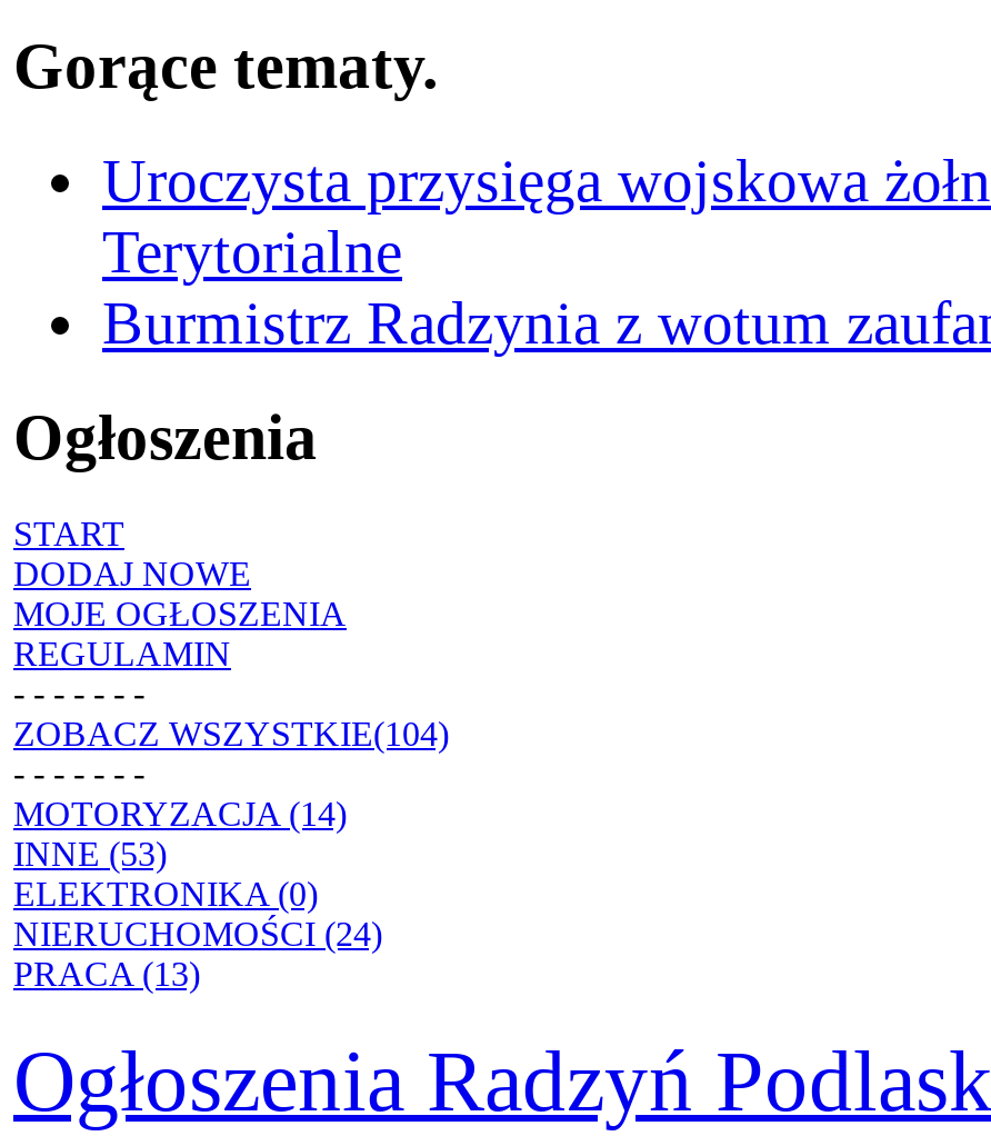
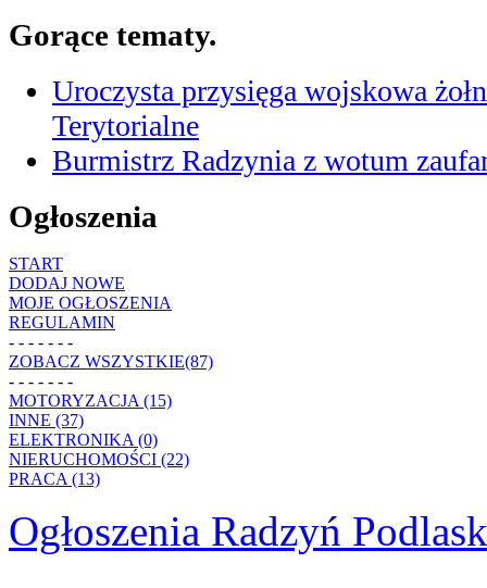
[13,716,449,753] ZOBACZ WSZYSTKIE(104) -> [9,353,213,371] ZOBACZ WSZYSTKIE(87)
[13,796,347,833] MOTORYZACJA (14) -> [9,392,172,410] MOTORYZACJA (15)
[13,836,167,873] INNE (53) -> [9,411,84,430] INNE (37)
[13,916,382,953] NIERUCHOMOŚCI (24) -> [9,450,189,469] NIERUCHOMOŚCI (22)

